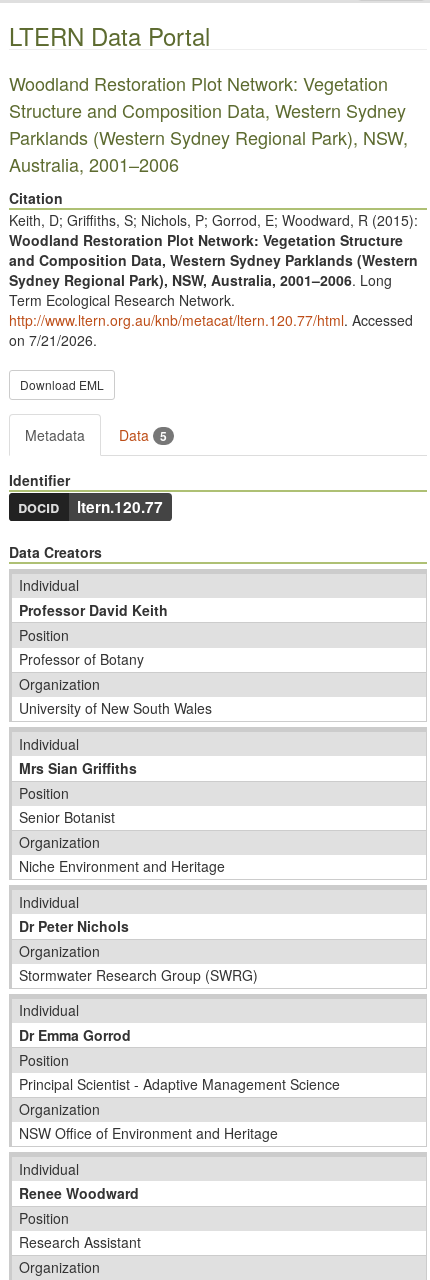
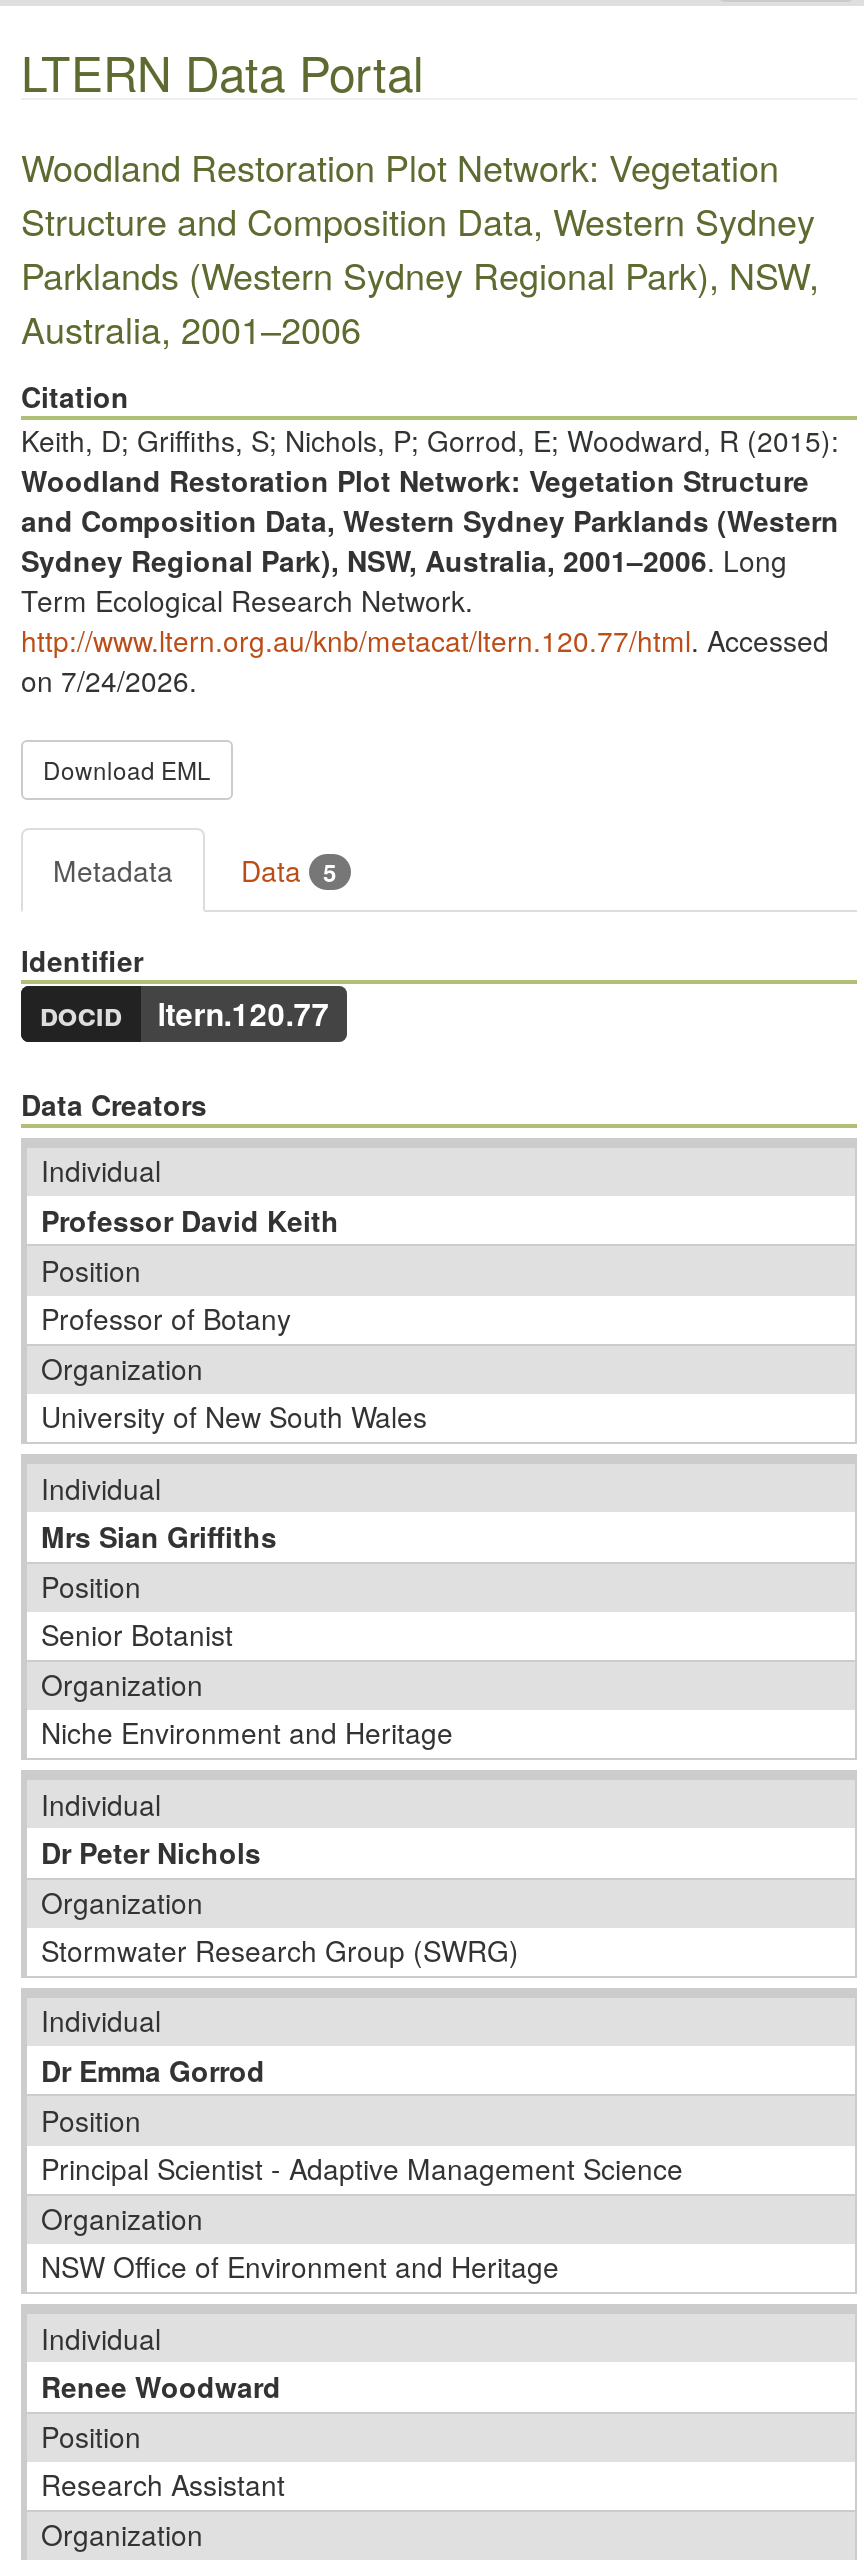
[9,330,97,350] on 7/21/2026. -> [21,660,197,700] on 7/24/2026.

